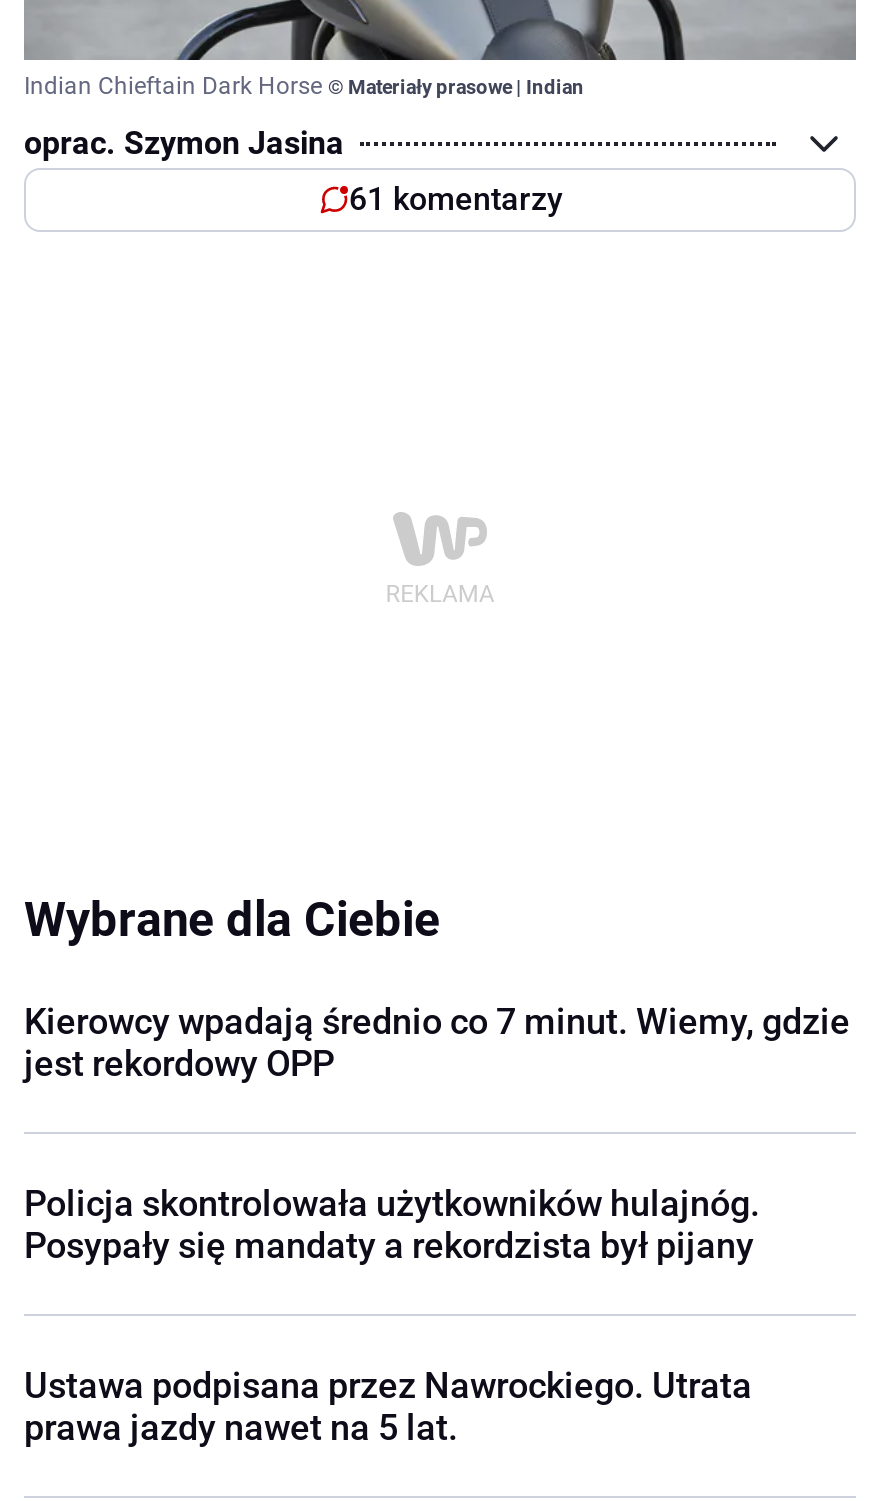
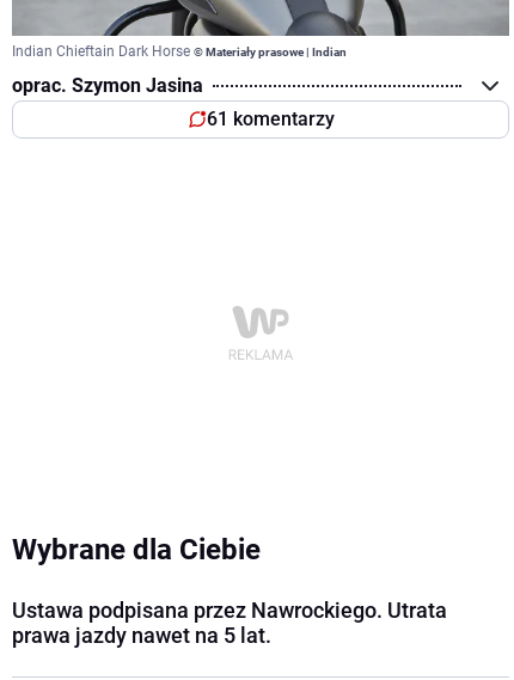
[24,1000,850,1266] Kierowcy wpadają średnio co 7 minut. Wiemy, gdzie | jest rekordowy OPP | Policja skontrolowała użytkowników hulajnóg. | Posypały się mandaty a rekordzista był pijany -> none

